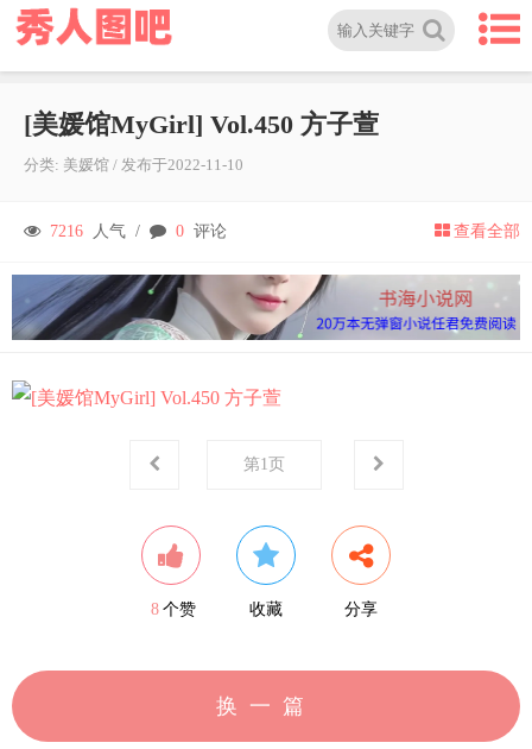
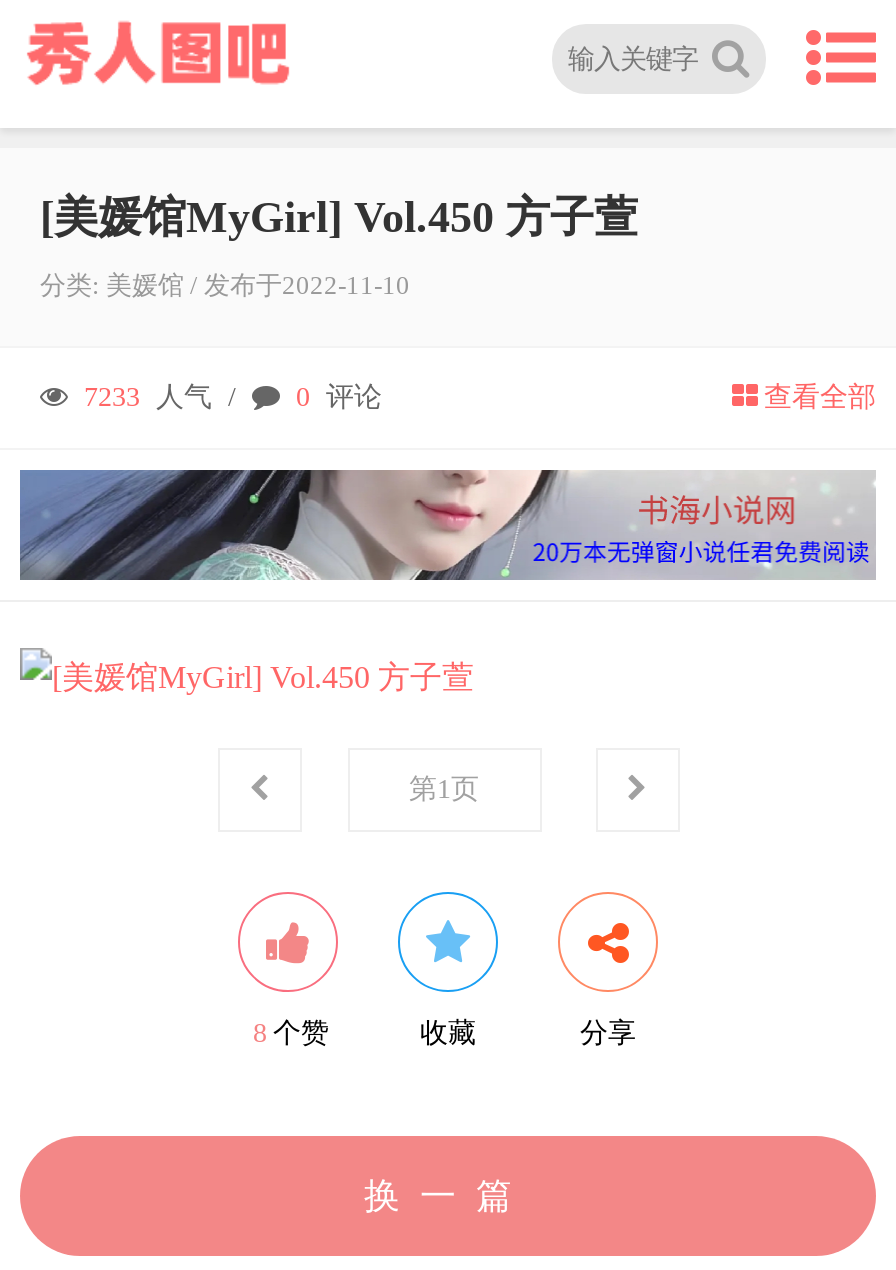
[50,222,227,240] 7216人气 / 0评论 -> [84,382,382,412] 7233人气 / 0评论

